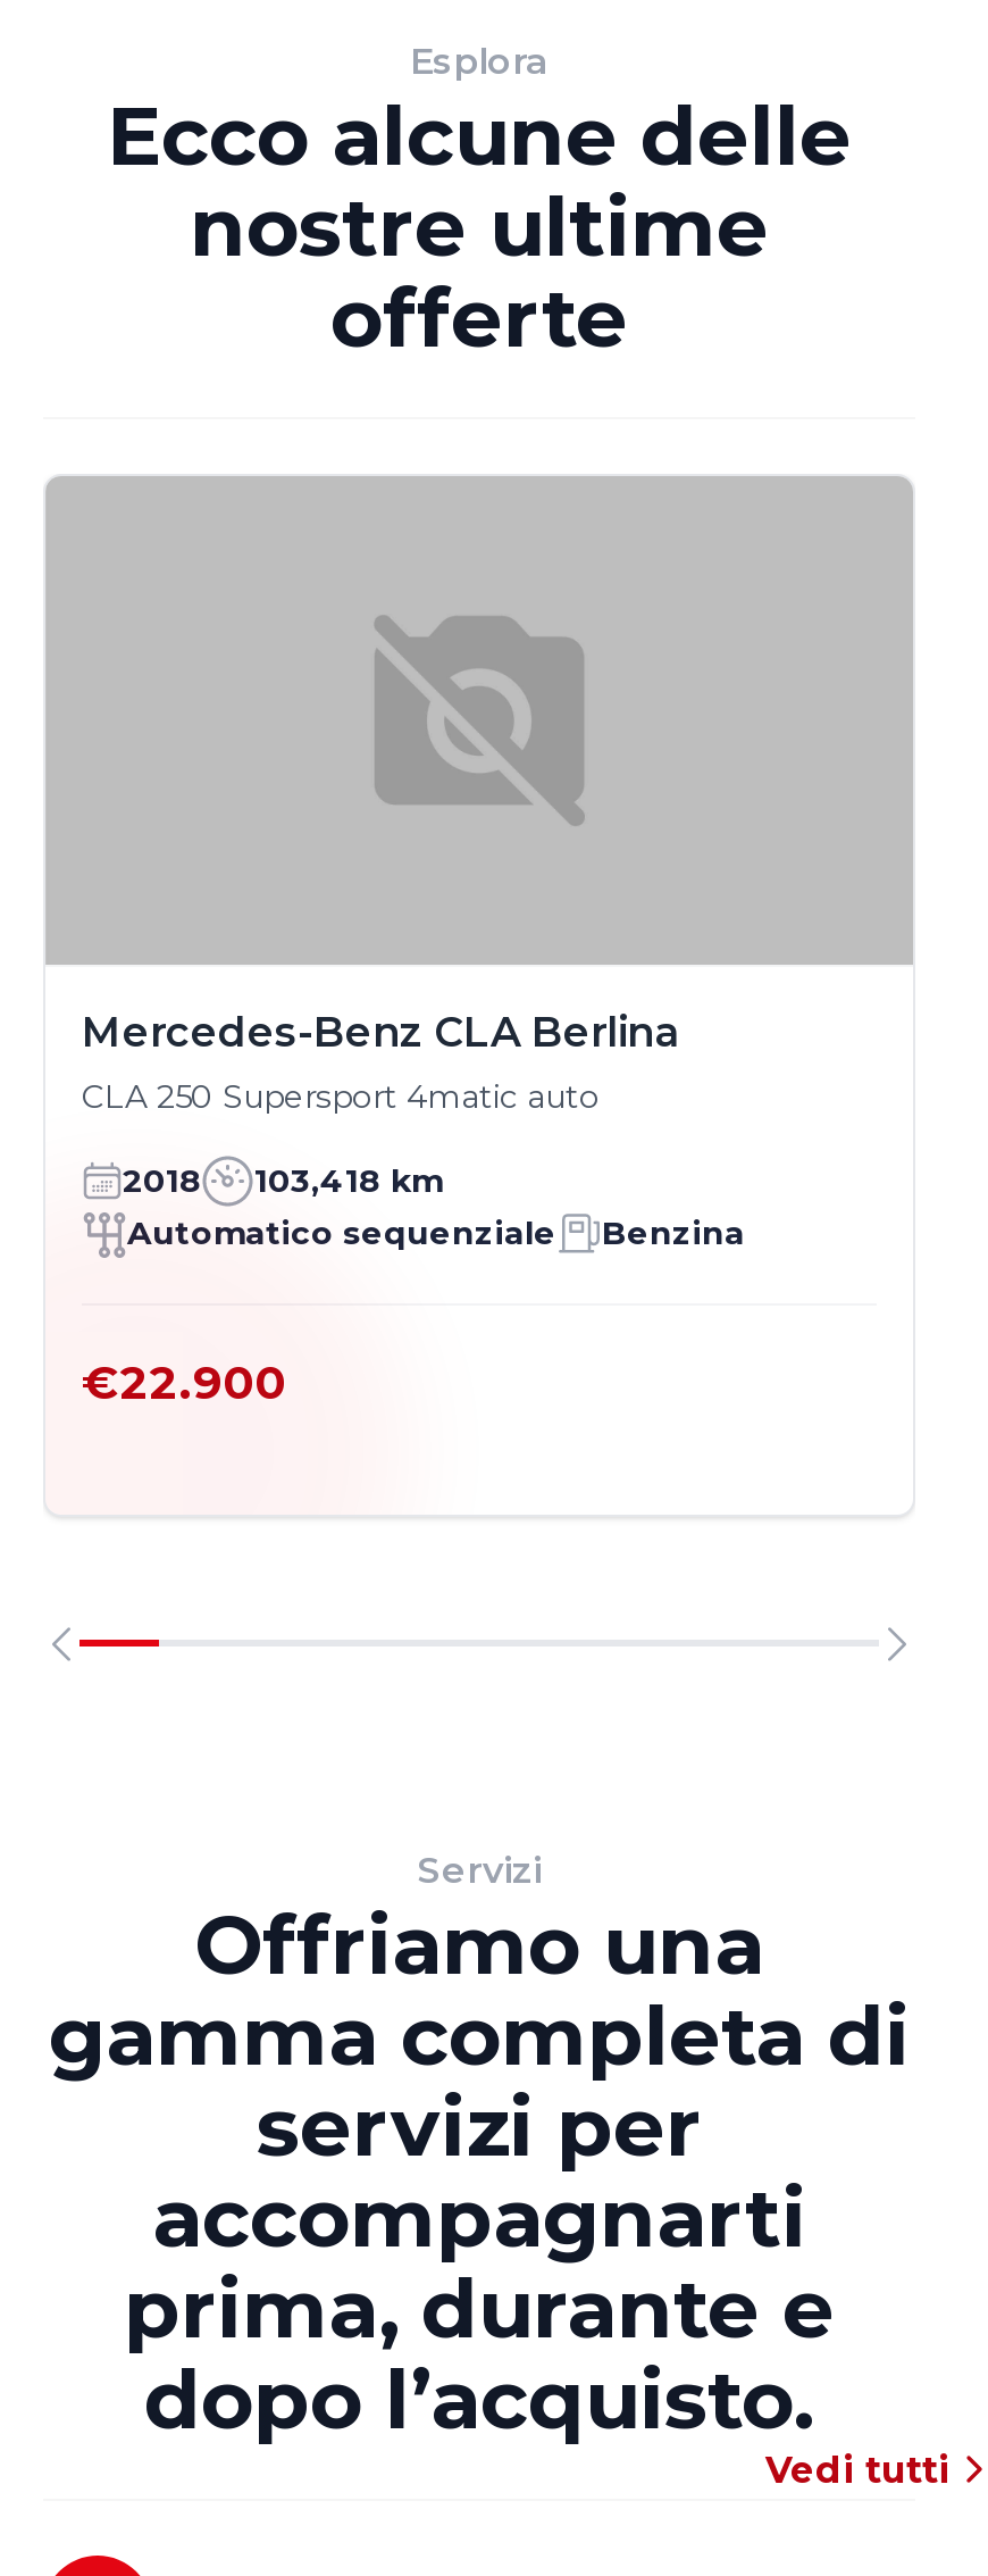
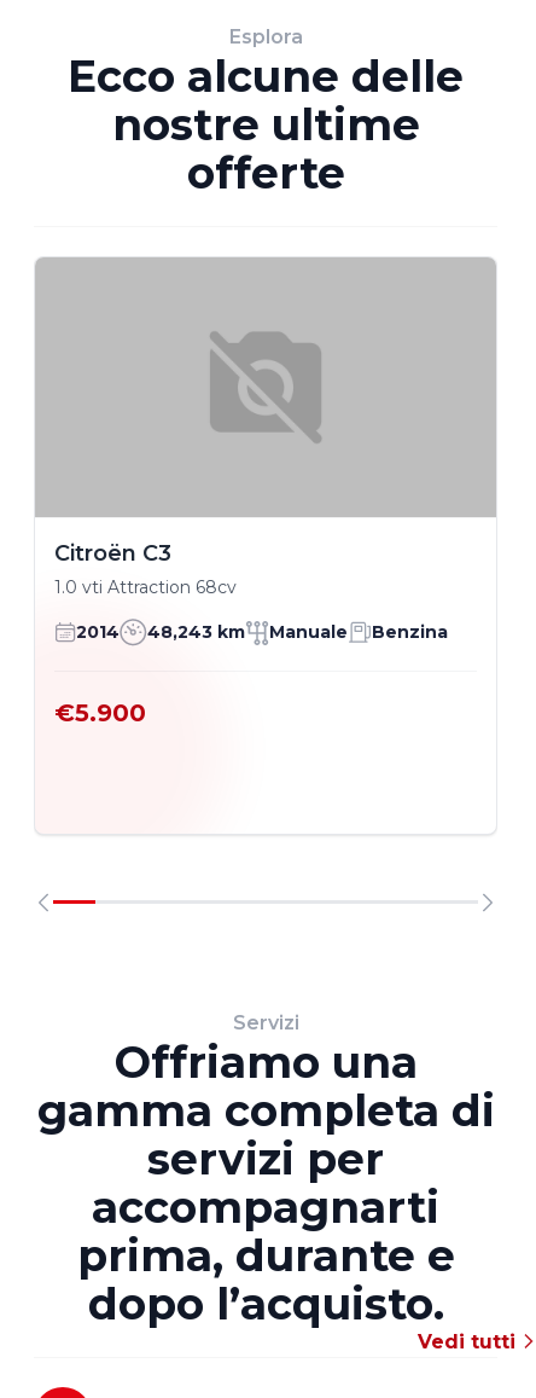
[82,1007,679,1117] Mercedes-Benz CLA Berlina | CLA 250 Supersport 4matic auto -> [54,540,237,598] Citroën C3 | 1.0 vti Attraction 68cv
[123,1161,556,1253] 2018 | 103,418 km | Automatico sequenziale -> [76,621,348,643] 2014 | 48,243 km | Manuale
moved [602,1212,745,1253] -> [372,621,448,643]: Benzina
[82,1355,286,1410] €22.900 -> [54,698,146,727] €5.900

